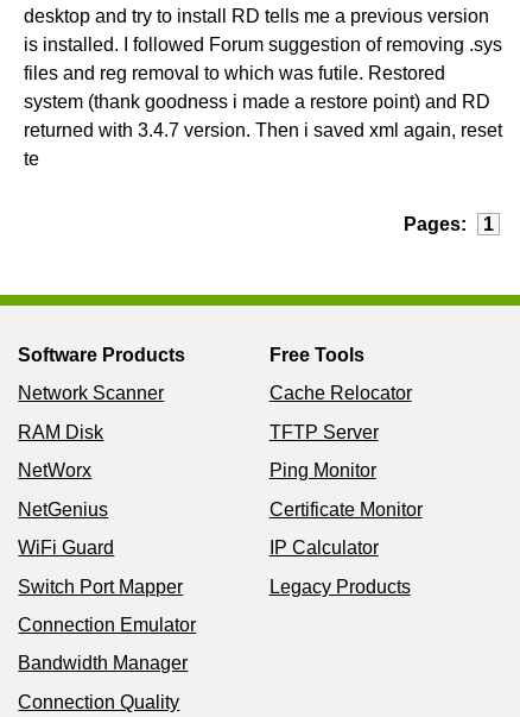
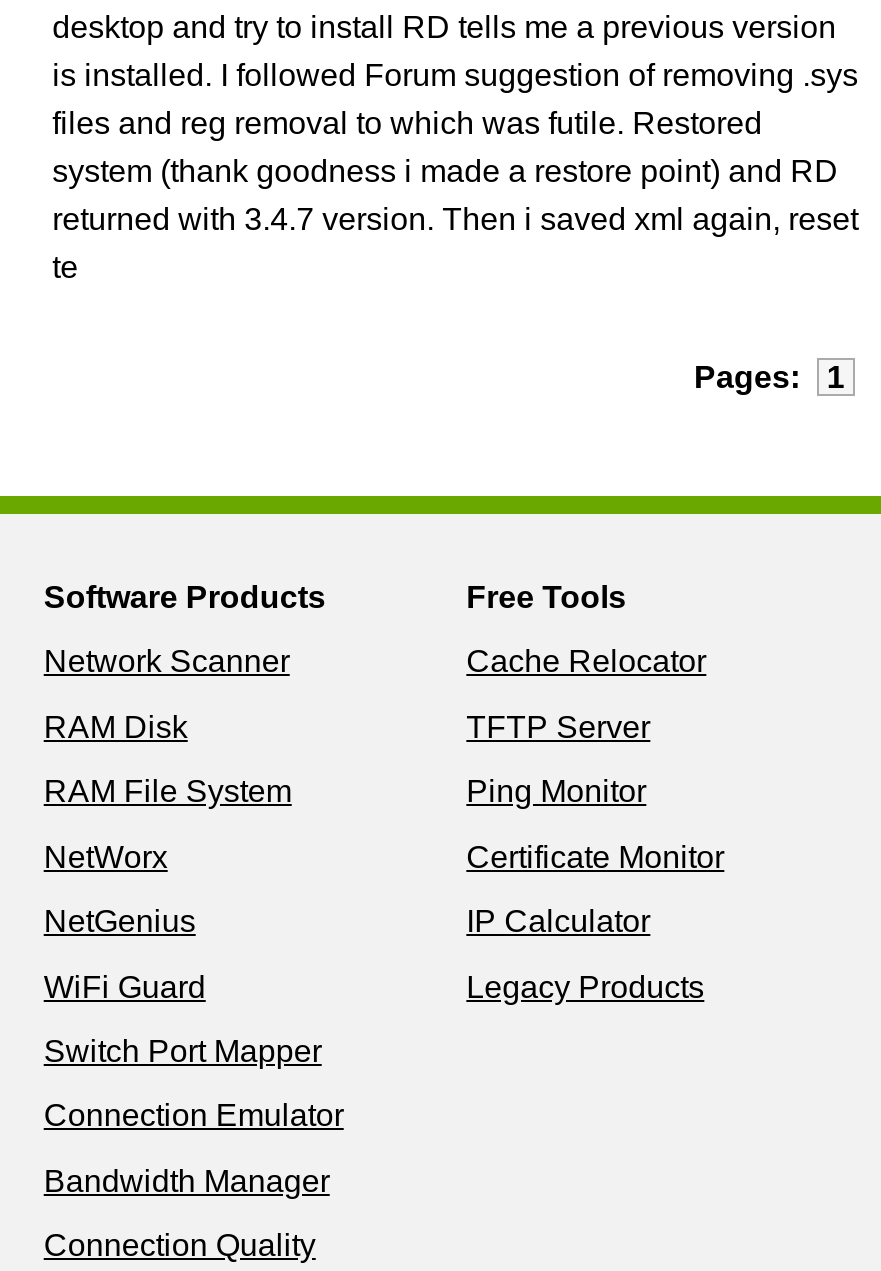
none -> [44,774,292,808] RAM File System

